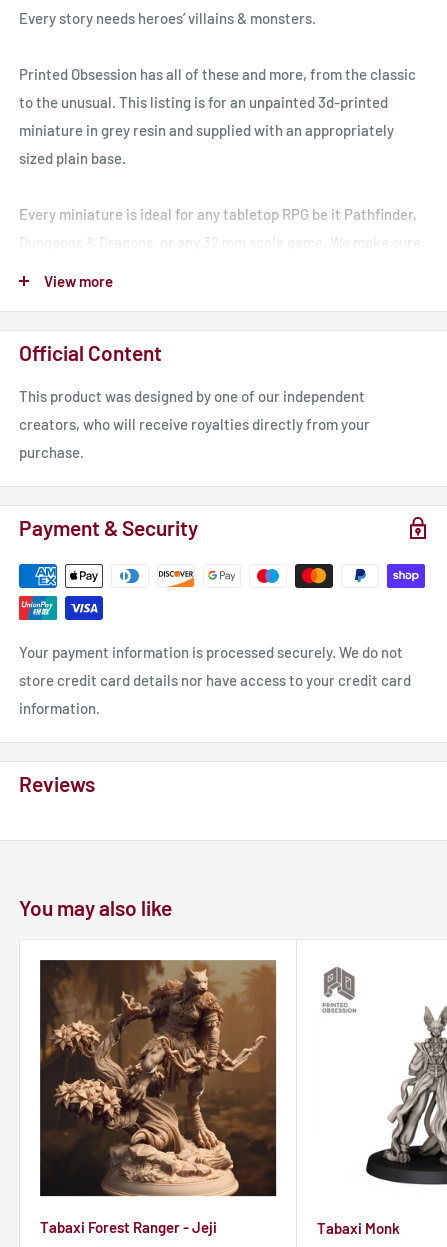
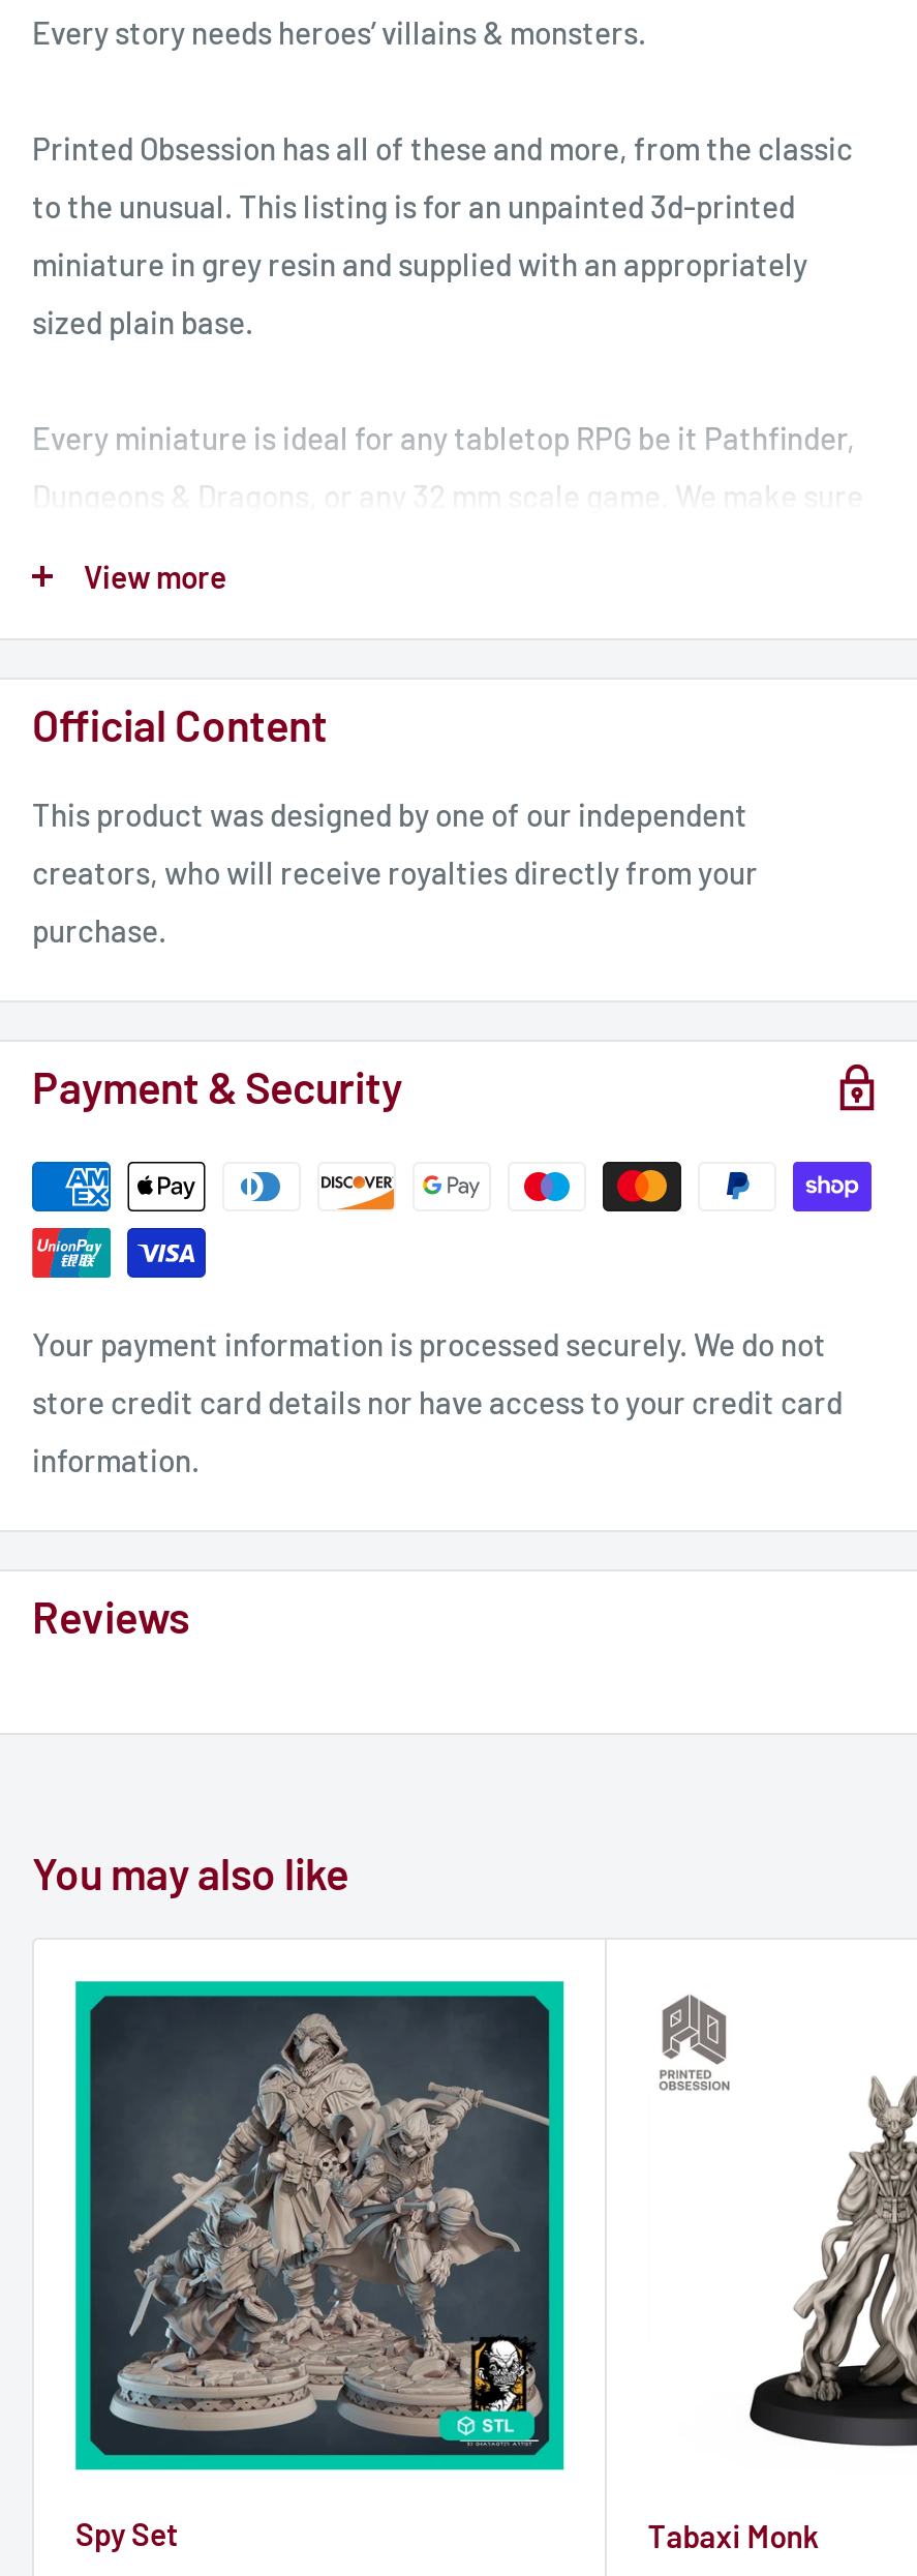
[39,959,277,1236] [image] | Tabaxi Forest Ranger - Jeji -> [73,1979,566,2553] [image] | Spy Set

